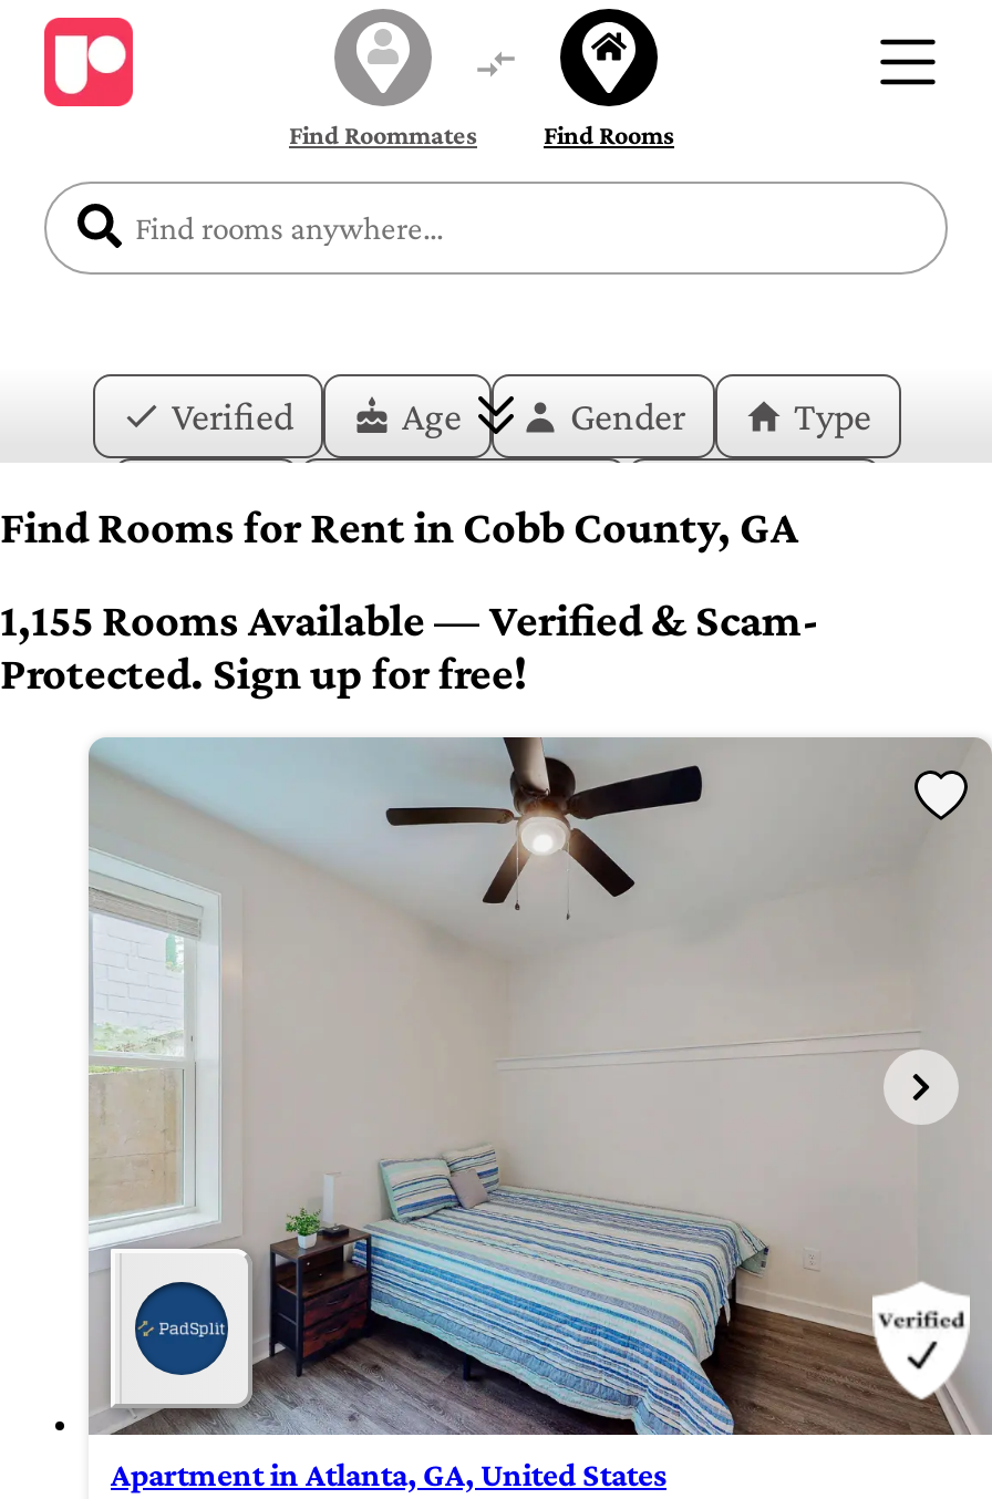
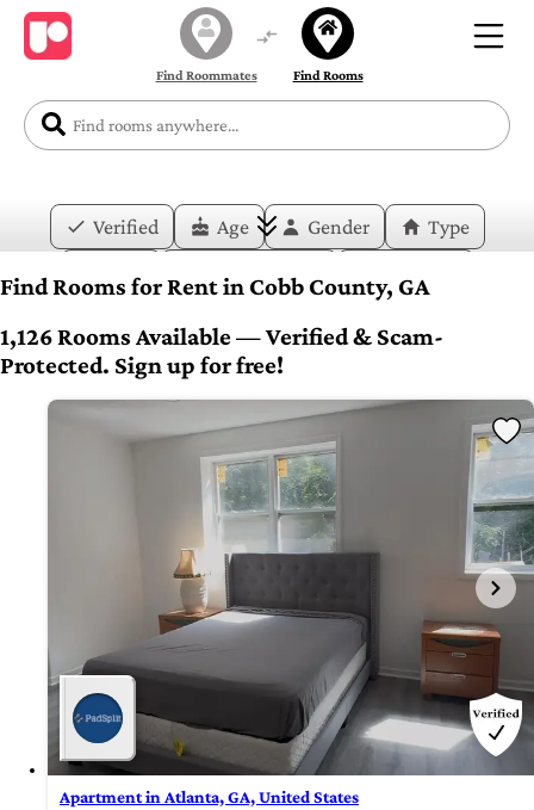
[0,593,819,646] 1,155 Rooms Available — Verified & Scam- -> [0,322,443,350] 1,126 Rooms Available — Verified & Scam-
[89,737,985,1435] [image] -> [46,400,530,777] [image]

